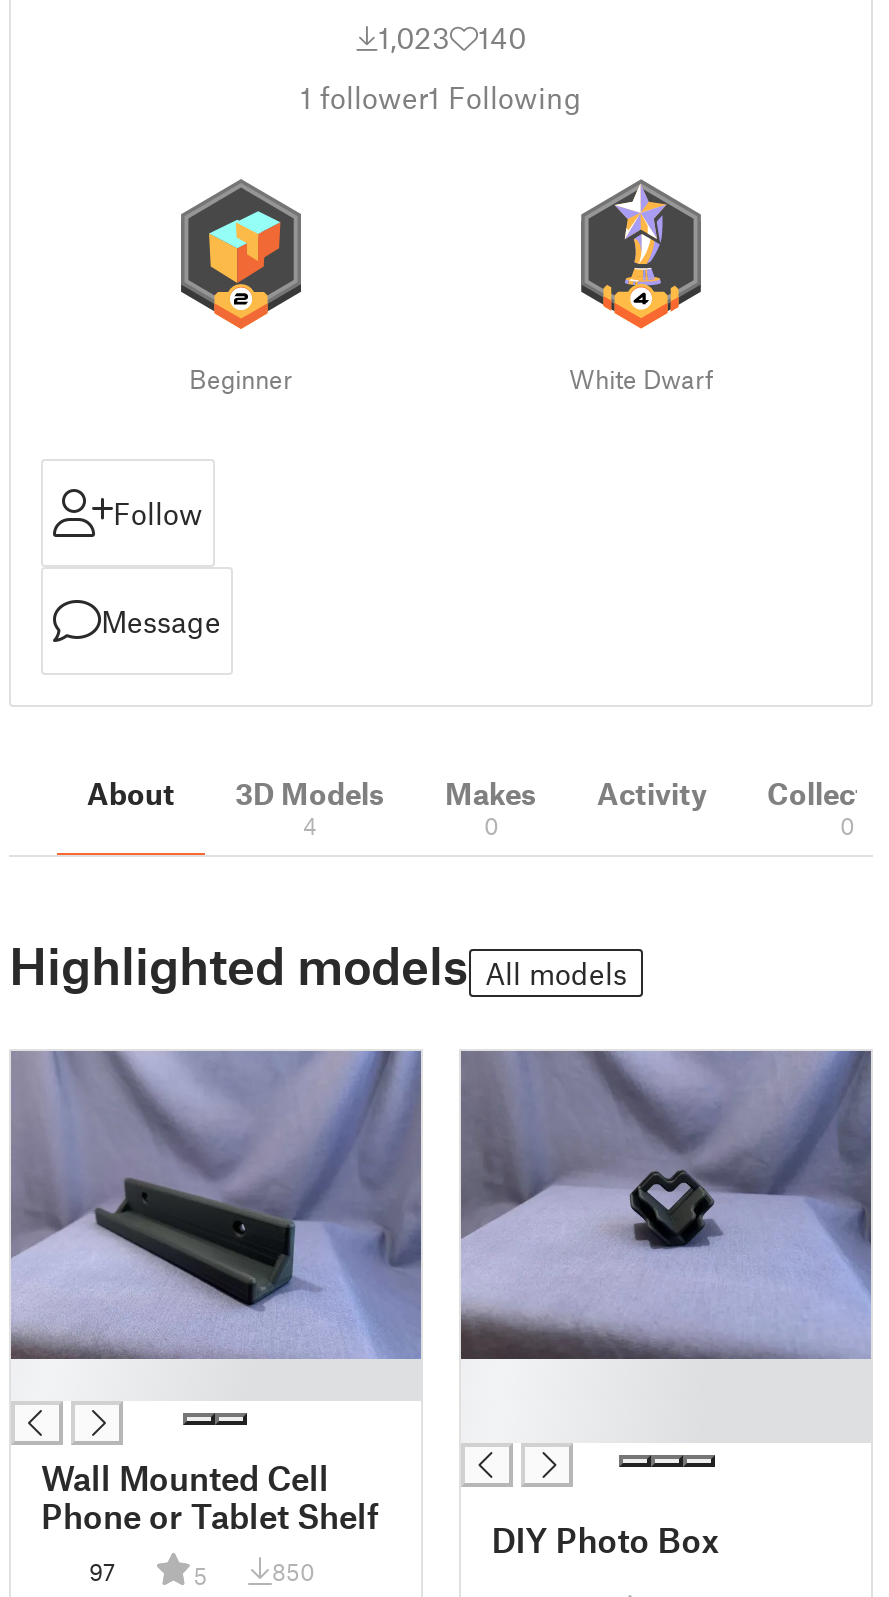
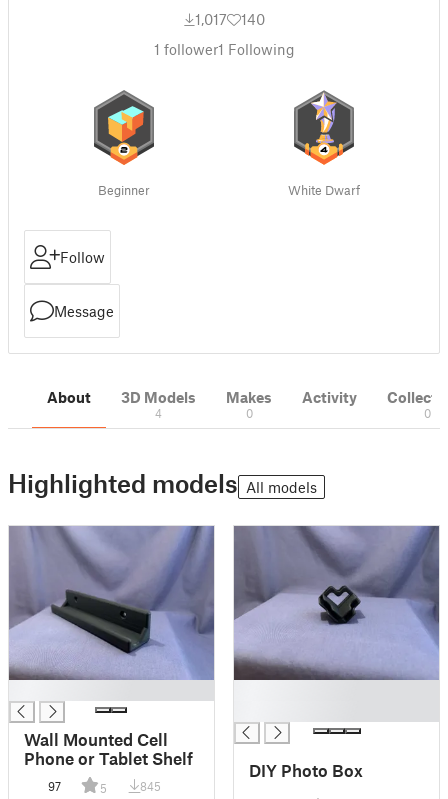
[378,19,526,55] 1,023 140 -> [194,10,264,28] 1,017 140
[272,1557,314,1585] 850 -> [139,779,160,793] 845

